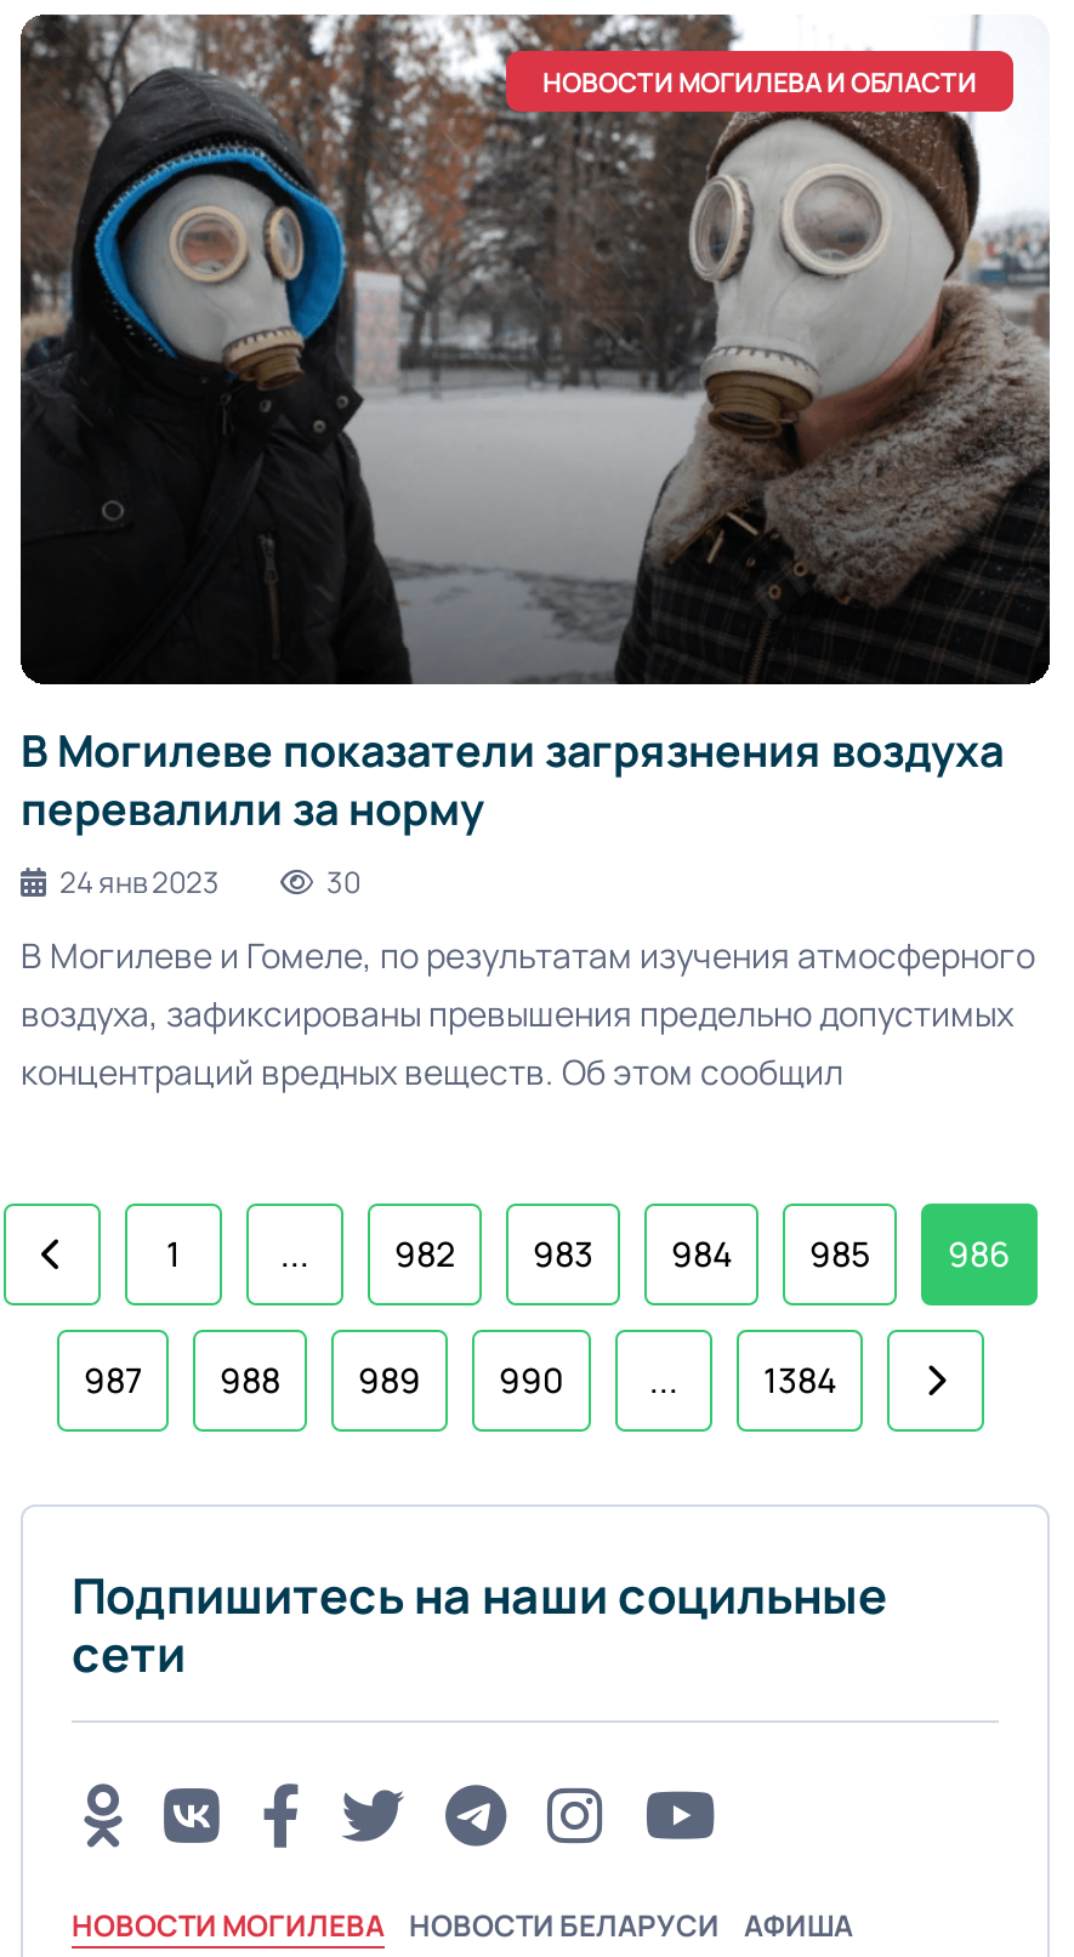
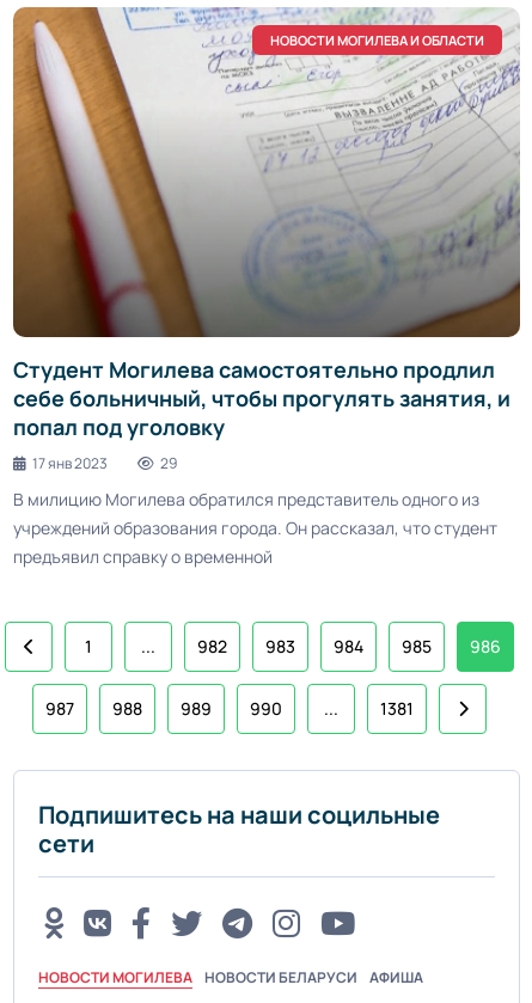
[18,12,1050,903] [image] | В Могилеве показатели загрязнения воздуха | перевалили за норму | 24 янв 2023 | 30 -> [12,6,521,473] [image] | Студент Могилева самостоятельно продлил | себе больничный, чтобы прогулять занятия, и | попал под уголовку | 17 янв 2023 | 29
[21,932,1035,1094] В Могилеве и Гомеле, по результатам изучения атмосферного | воздуха, зафиксированы превышения предельно допустимых | концентраций вредных веществ. Об этом сообщил -> [13,488,497,568] В милицию Могилева обратился представитель одного из | учреждений образования города. Он рассказал, что студент | предъявил справку о временной
[763,1356,836,1403] 1384 -> [380,697,414,720] 1381

